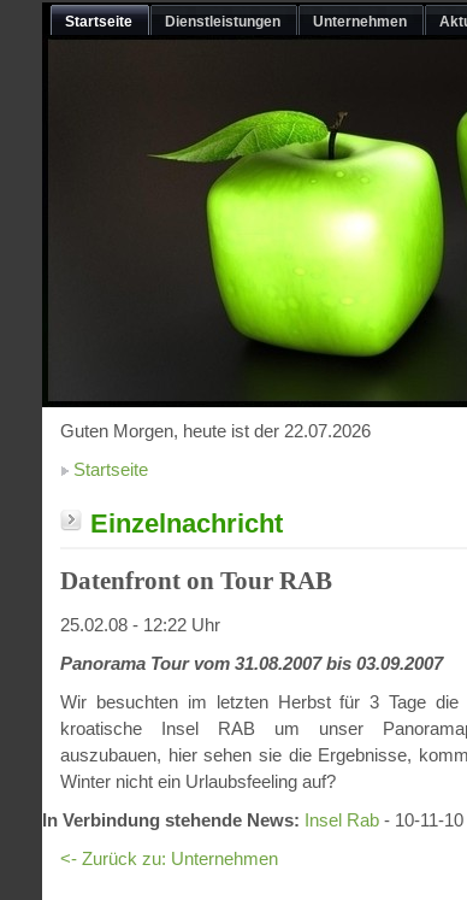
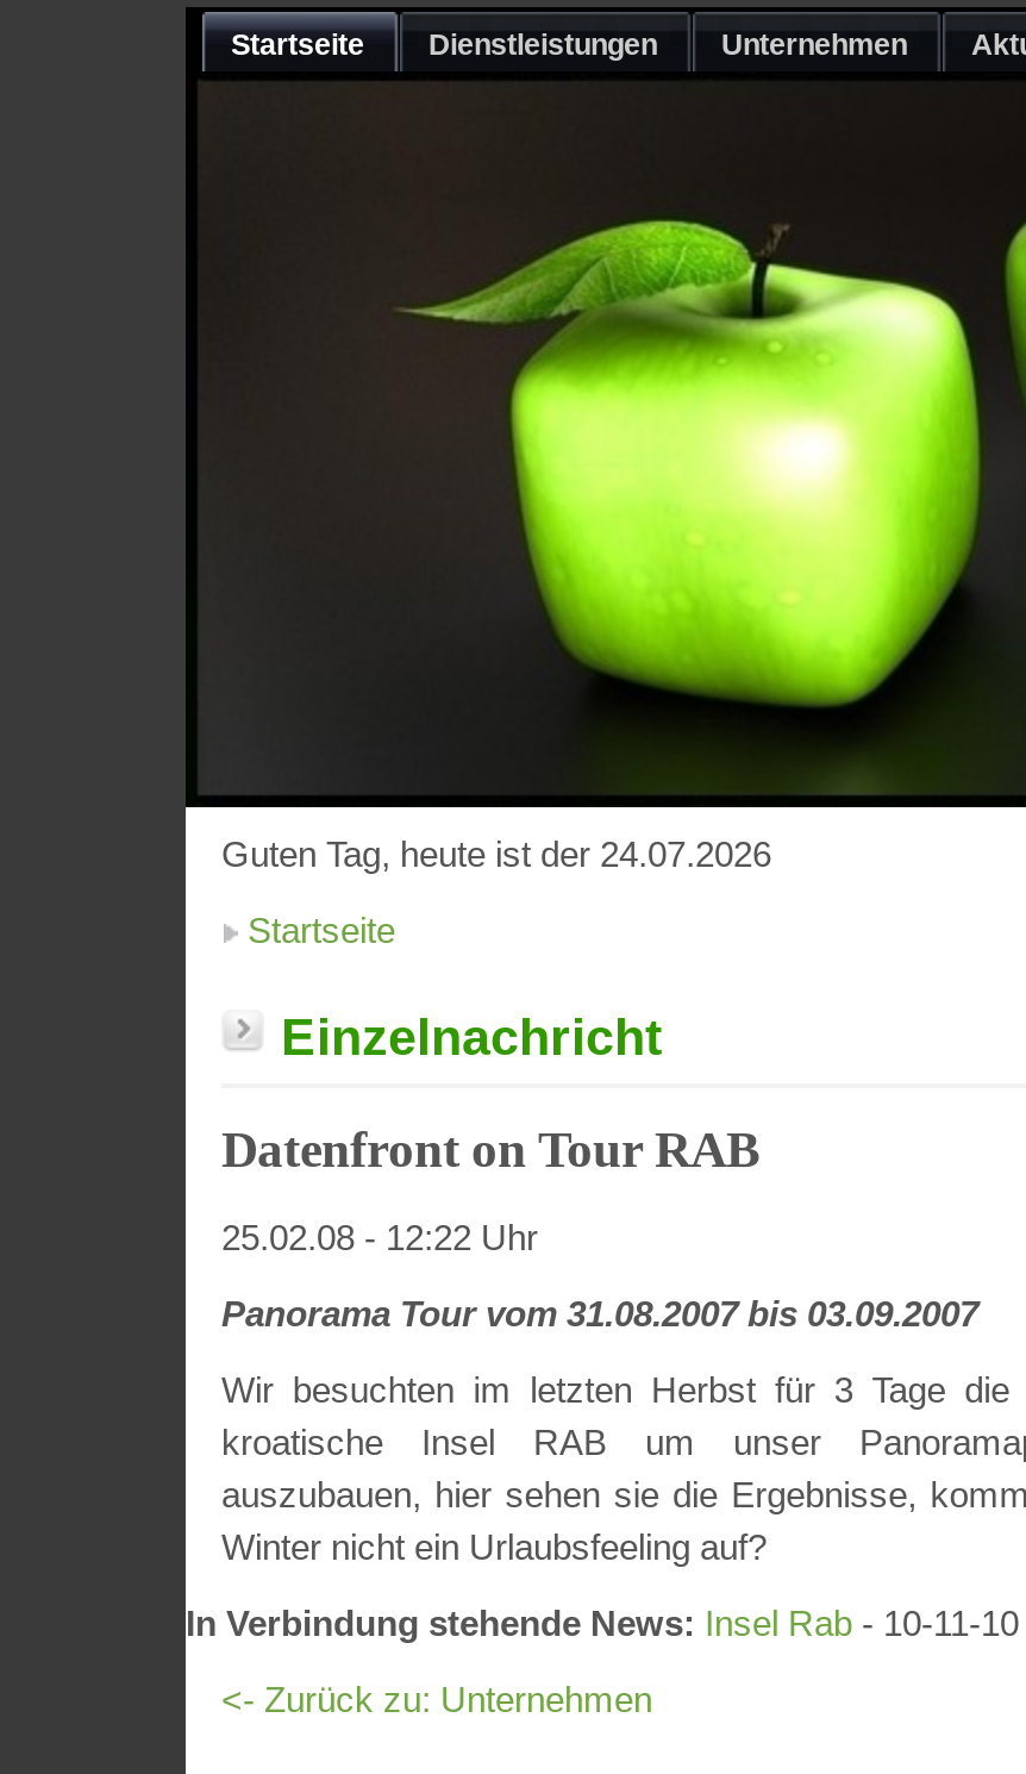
[60,420,371,441] Guten Morgen, heute ist der 22.07.2026 -> [221,833,771,874] Guten Tag, heute ist der 24.07.2026

